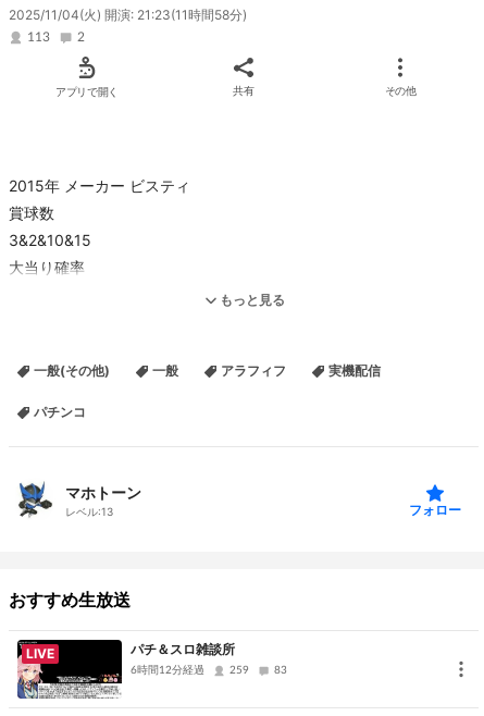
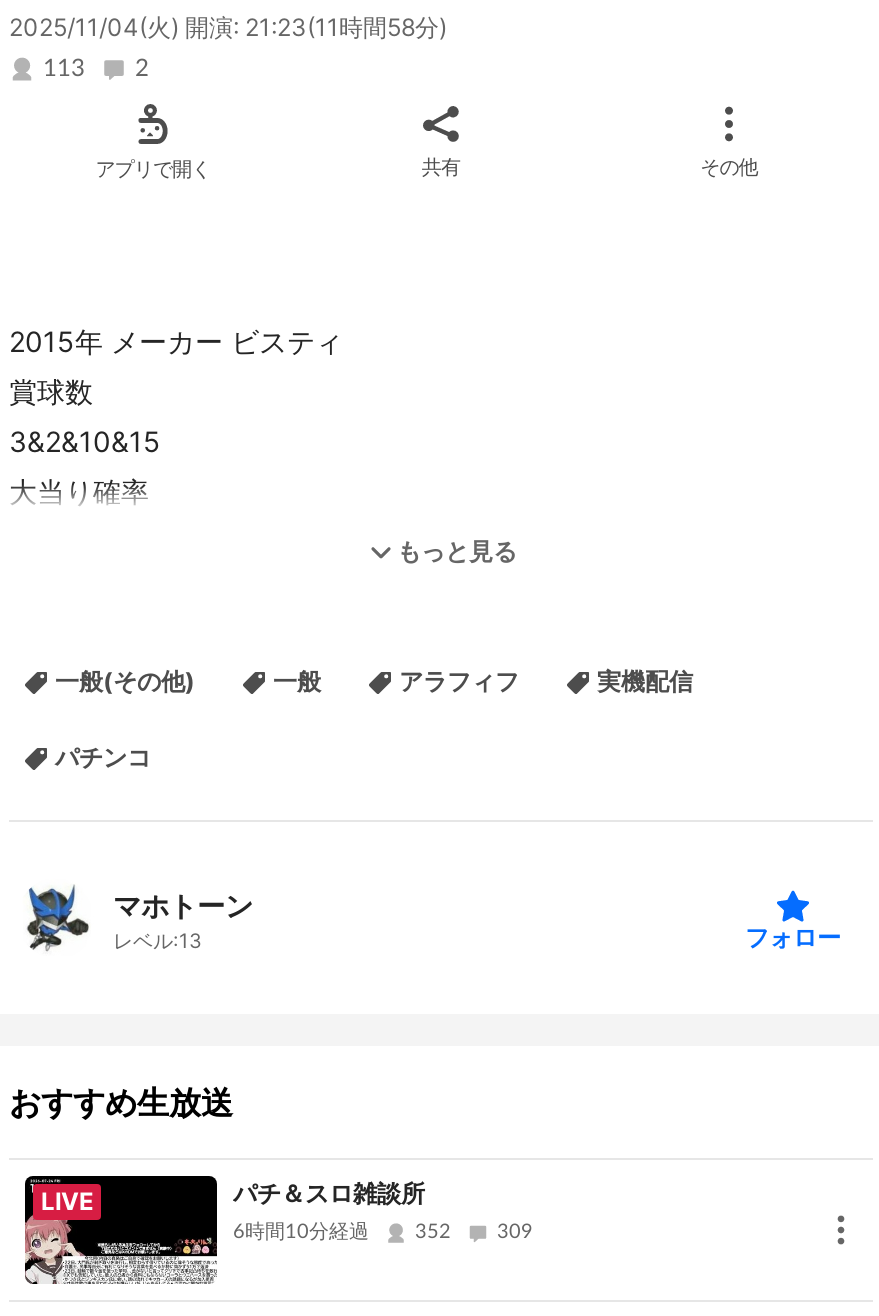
[131,665,204,675] 6時間12分経過 -> [233,1221,369,1241] 6時間10分経過
[229,665,249,676] 259 -> [415,1222,451,1242] 352
[274,665,287,676] 83 -> [497,1222,533,1242] 309

